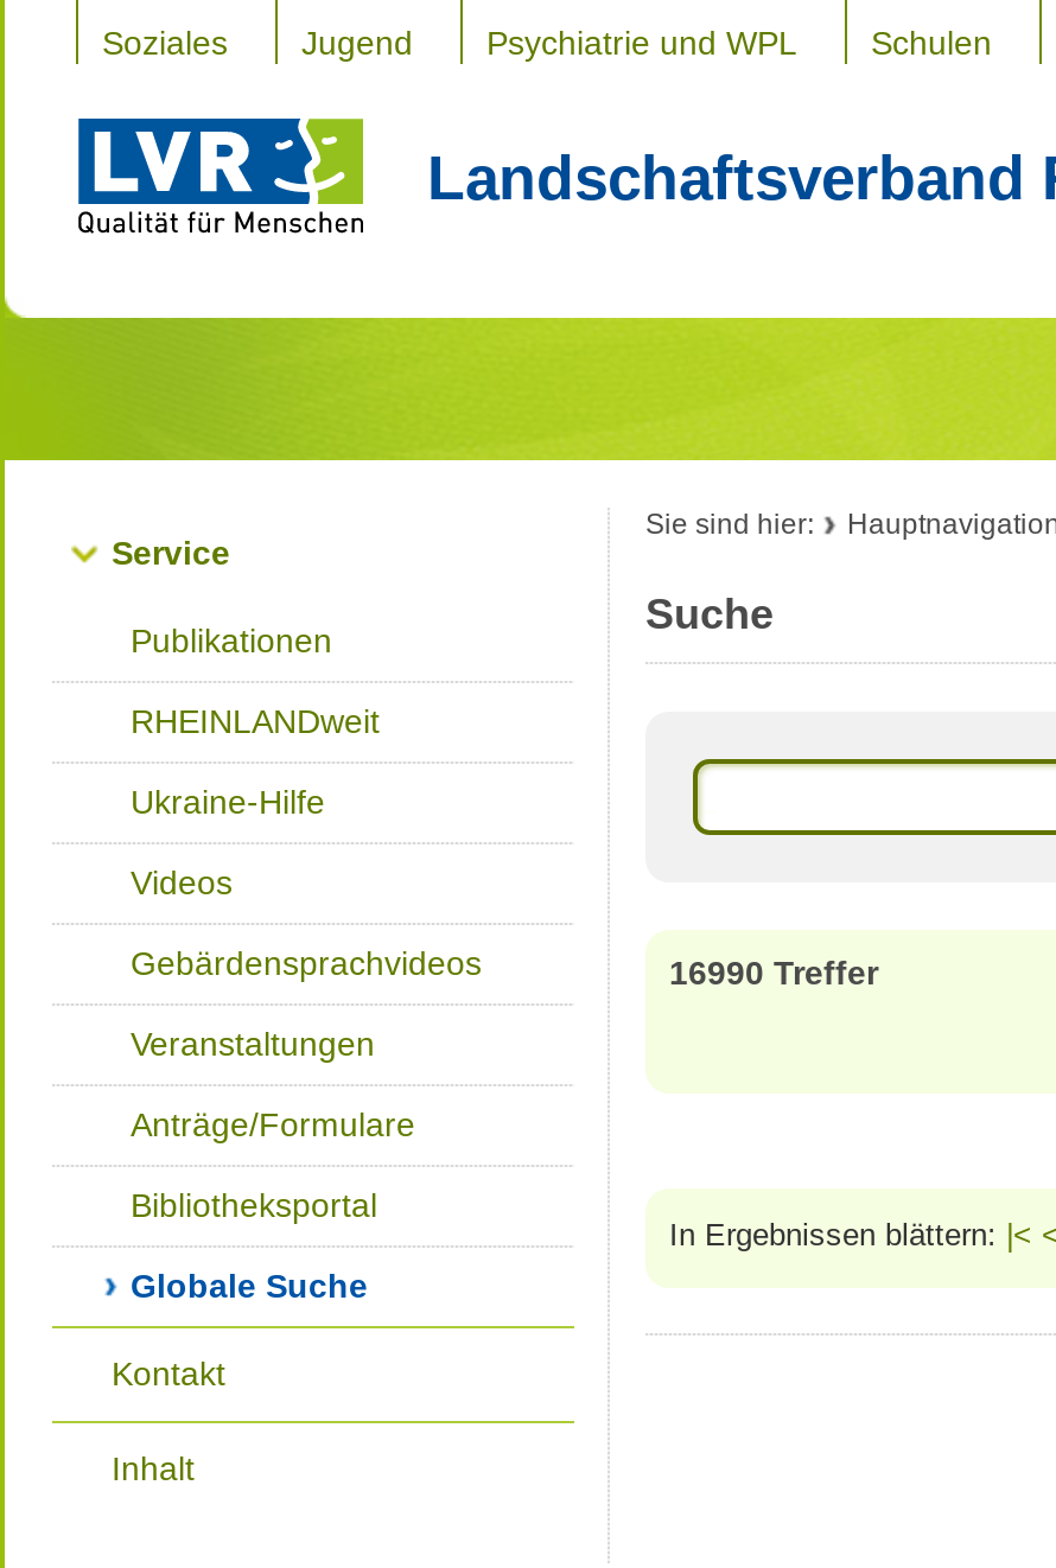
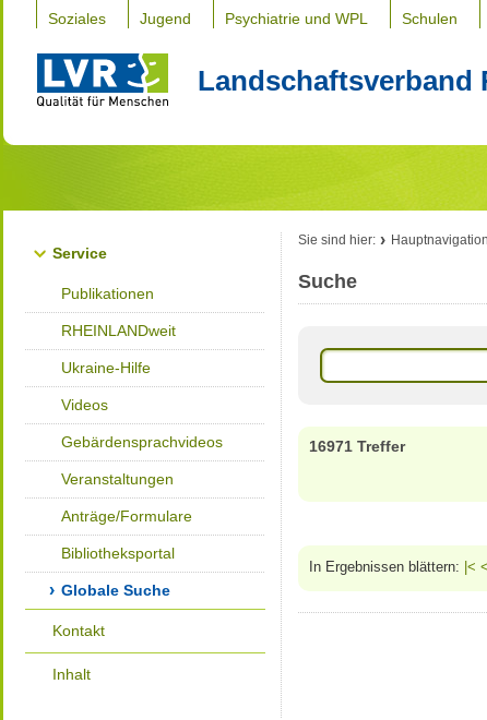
[669,954,878,992] 16990 Treffer -> [309,437,405,455] 16971 Treffer

